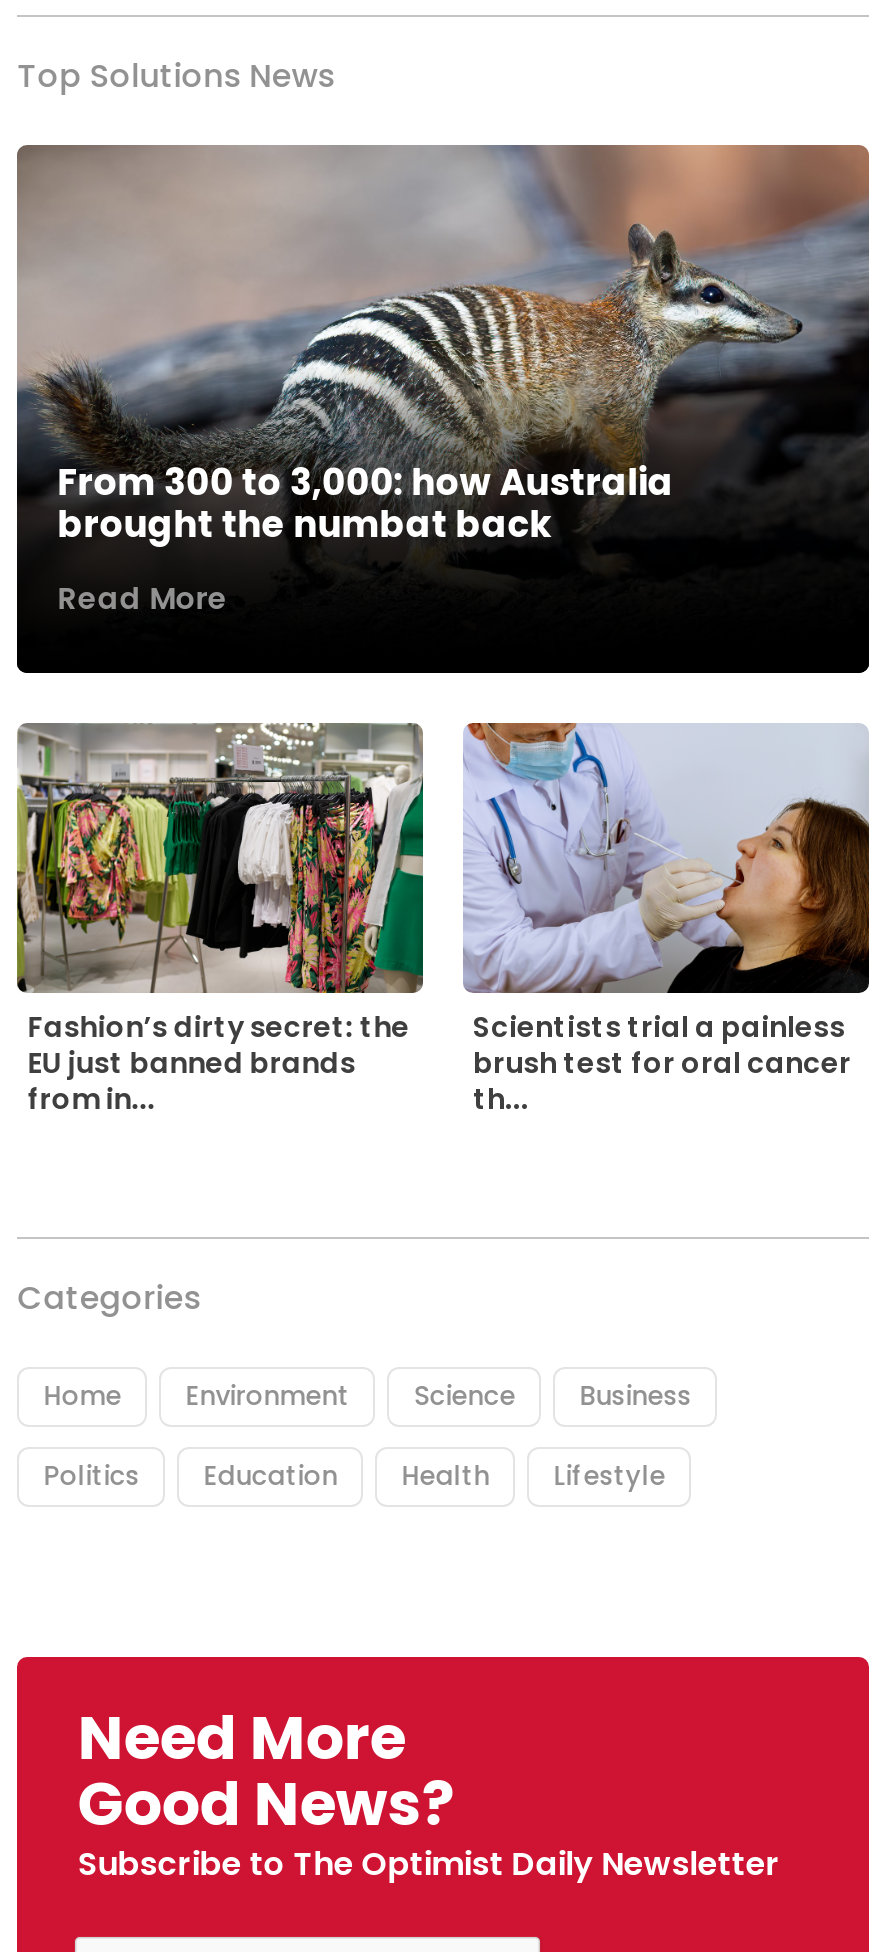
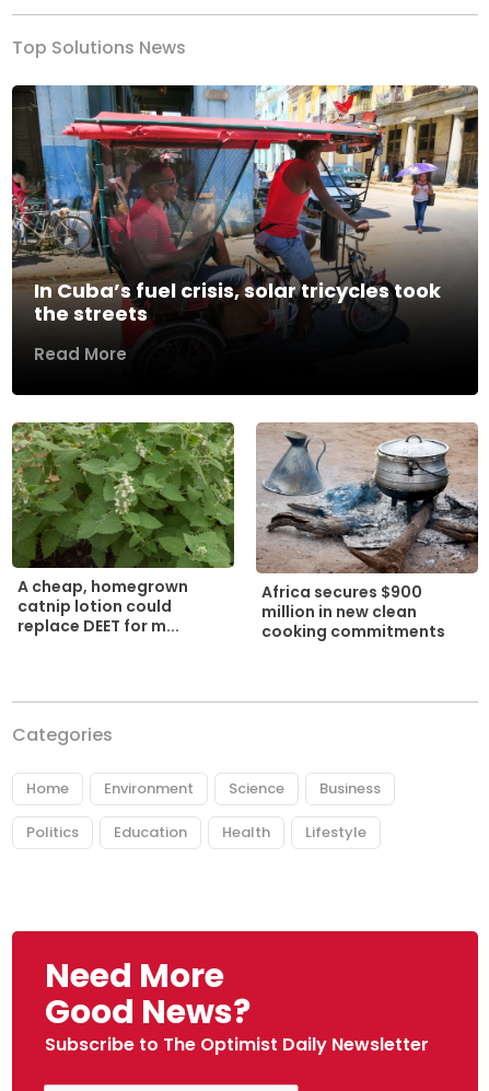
[17,143,871,548] [image] | From 300 to 3,000: how Australia | brought the numbat back -> [11,84,478,327] [image] | In Cuba’s fuel crisis, solar tricycles took | the streets
[17,723,425,1118] [image] | Fashion’s dirty secret: the | EU just banned brands | from in... -> [12,422,235,637] [image] | A cheap, homegrown | catnip lotion could | replace DEET for m...
[463,723,871,1118] [image] | Scientists trial a painless | brush test for oral cancer | th... -> [256,422,479,642] [image] | Africa secures $900 | million in new clean | cooking commitments

